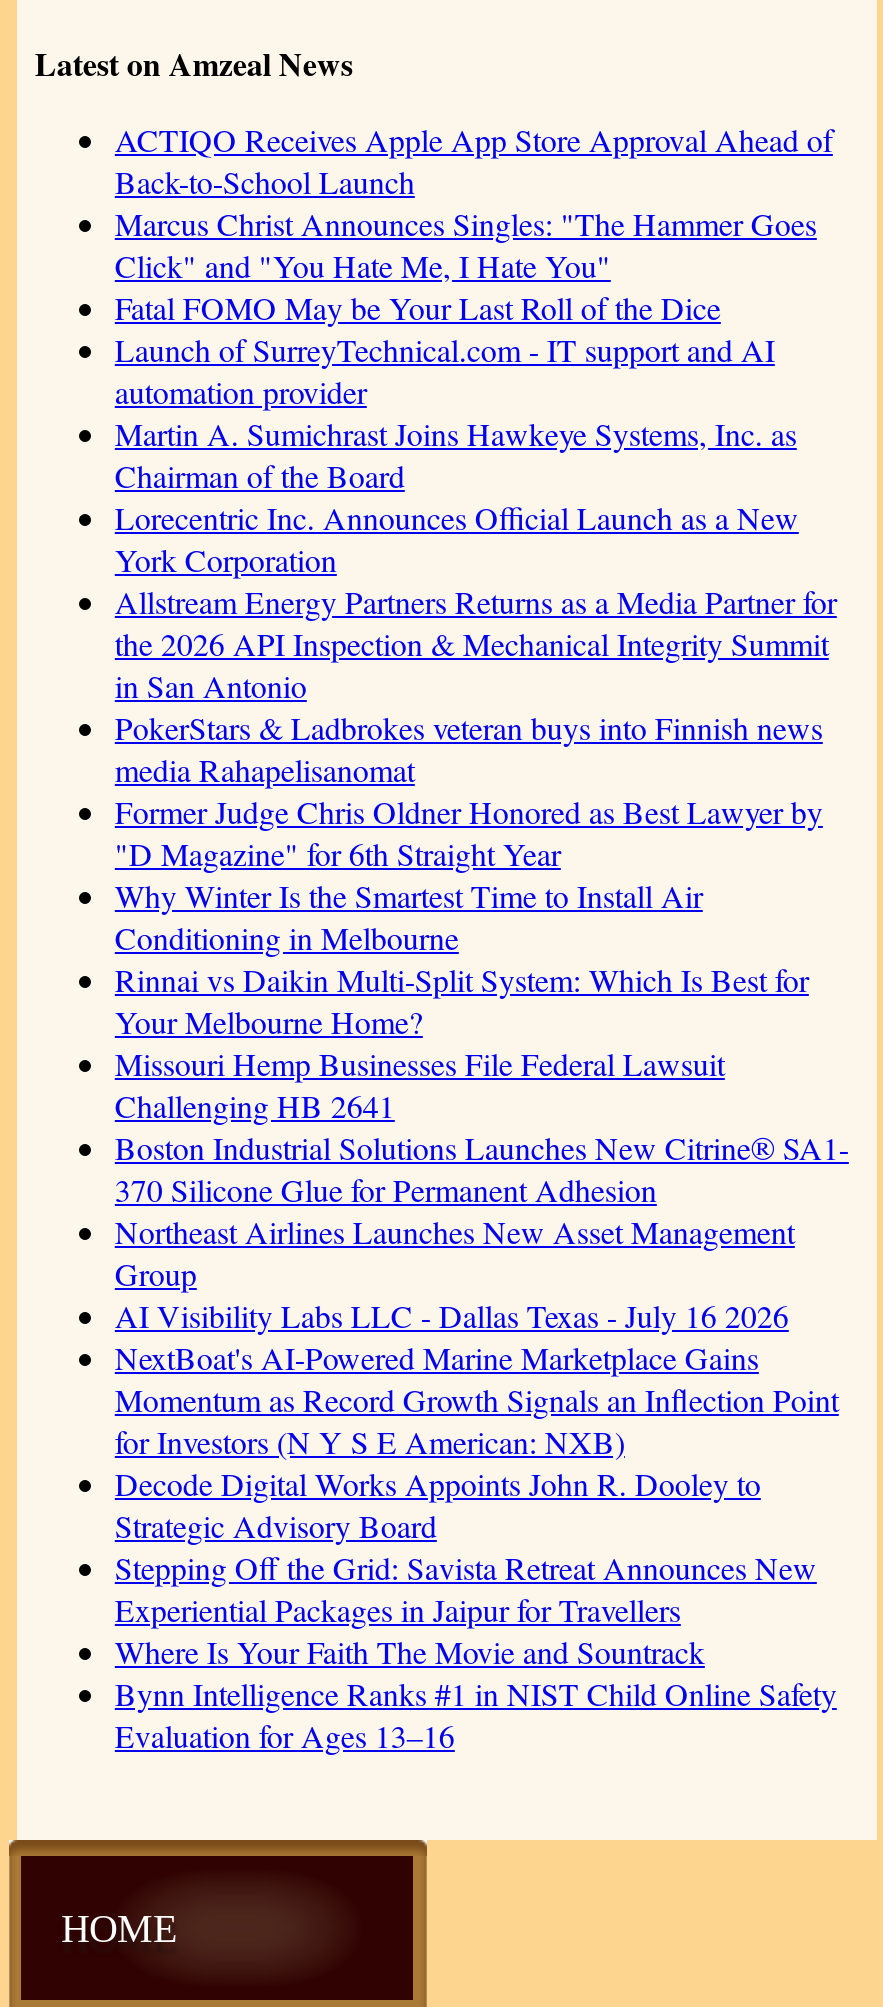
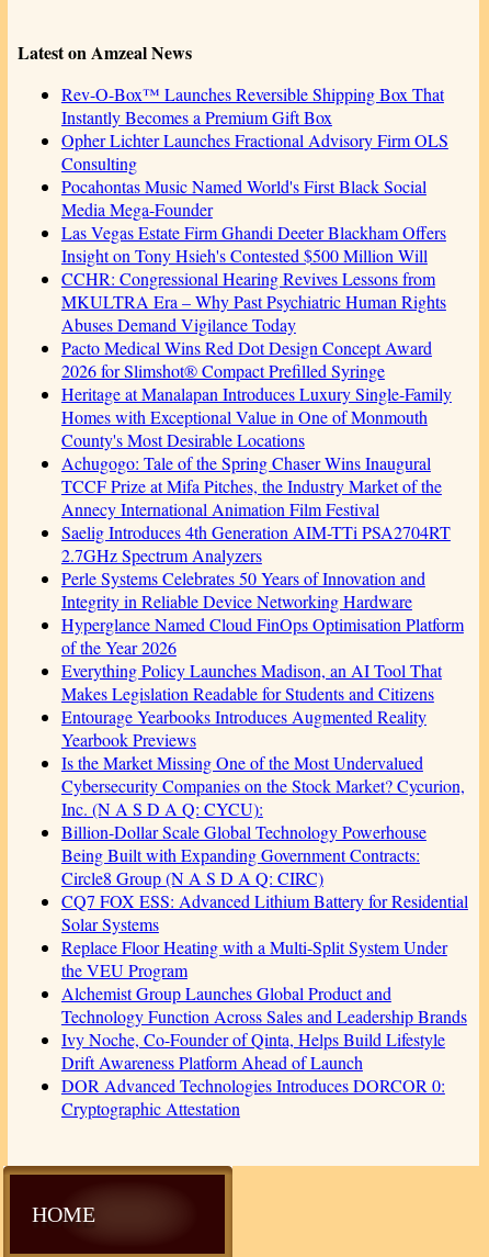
[115,118,849,1756] ACTIQO Receives Apple App Store Approval Ahead of | Back-to-School Launch | Marcus Christ Announces Singles: "The Hammer Goes | Click" and "You Hate Me, I Hate You" | Fatal FOMO May be Your Last Roll of the Dice | Launch of SurreyTechnical.com - IT support and AI | automation provider | Martin A. Sumichrast Joins Hawkeye Systems, Inc. as | Chairman of the Board | Lorecentric Inc. Announces Official Launch as a New | York Corporation | Allstream Energy Partners Returns as a Media Partner for | the 2026 API Inspection & Mechanical Integrity Summit | in San Antonio | PokerStars & Ladbrokes veteran buys into Finnish news | media Rahapelisanomat | Former Judge Chris Oldner Honored as Best Lawyer by | "D Magazine" for 6th Straight Year | Why Winter Is the Smartest Time to Install Air | Conditioning in Melbourne | Rinnai vs Daikin Multi-Split System: Which Is Best for | Your Melbourne Home? | Missouri Hemp Businesses File Federal Lawsuit | Challenging HB 2641 | Boston Industrial Solutions Launches New Citrine® SA1- | 370 Silicone Glue for Permanent Adhesion | Northeast Airlines Launches New Asset Management | Group | AI Visibility Labs LLC - Dallas Texas - July 16 2026 | NextBoat's AI-Powered Marine Marketplace Gains | Momentum as Record Growth Signals an Inflection Point | for Investors (N Y S E American: NXB) | Decode Digital Works Appoints John R. Dooley to | Strategic Advisory Board | Stepping Off the Grid: Savista Retreat Announces New | Experiential Packages in Jaipur for Travellers | Where Is Your Faith The Movie and Sountrack | Bynn Intelligence Ranks #1 in NIST Child Online Safety | Evaluation for Ages 13–16 -> [61,83,468,1120] Rev-O-Box™ Launches Reversible Shipping Box That | Instantly Becomes a Premium Gift Box | Opher Lichter Launches Fractional Advisory Firm OLS | Consulting | Pocahontas Music Named World's First Black Social | Media Mega-Founder | Las Vegas Estate Firm Ghandi Deeter Blackham Offers | Insight on Tony Hsieh's Contested $500 Million Will | CCHR: Congressional Hearing Revives Lessons from | MKULTRA Era – Why Past Psychiatric Human Rights | Abuses Demand Vigilance Today | Pacto Medical Wins Red Dot Design Concept Award | 2026 for Slimshot® Compact Prefilled Syringe | Heritage at Manalapan Introduces Luxury Single-Family | Homes with Exceptional Value in One of Monmouth | County's Most Desirable Locations | Achugogo: Tale of the Spring Chaser Wins Inaugural | TCCF Prize at Mifa Pitches, the Industry Market of the | Annecy International Animation Film Festival | Saelig Introduces 4th Generation AIM-TTi PSA2704RT | 2.7GHz Spectrum Analyzers | Perle Systems Celebrates 50 Years of Innovation and | Integrity in Reliable Device Networking Hardware | Hyperglance Named Cloud FinOps Optimisation Platform | of the Year 2026 | Everything Policy Launches Madison, an AI Tool That | Makes Legislation Readable for Students and Citizens | Entourage Yearbooks Introduces Augmented Reality | Yearbook Previews | Is the Market Missing One of the Most Undervalued | Cybersecurity Companies on the Stock Market? Cycurion, | Inc. (N A S D A Q: CYCU): | Billion-Dollar Scale Global Technology Powerhouse | Being Built with Expanding Government Contracts: | Circle8 Group (N A S D A Q: CIRC) | CQ7 FOX ESS: Advanced Lithium Battery for Residential | Solar Systems | Replace Floor Heating with a Multi-Split System Under | the VEU Program | Alchemist Group Launches Global Product and | Technology Function Across Sales and Leadership Brands | Ivy Noche, Co-Founder of Qinta, Helps Build Lifestyle | Drift Awareness Platform Ahead of Launch | DOR Advanced Technologies Introduces DORCOR 0: | Cryptographic Attestation

